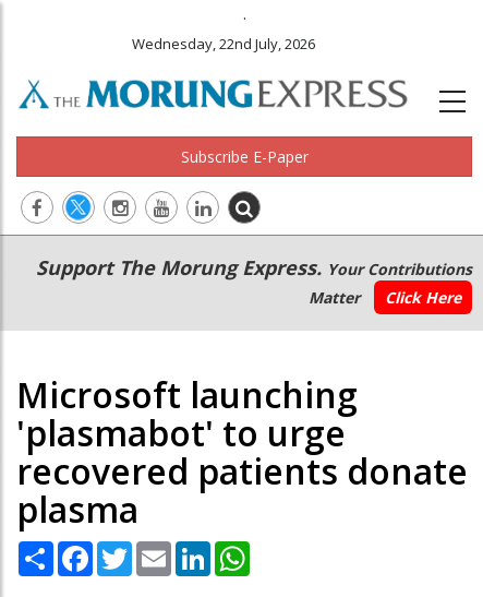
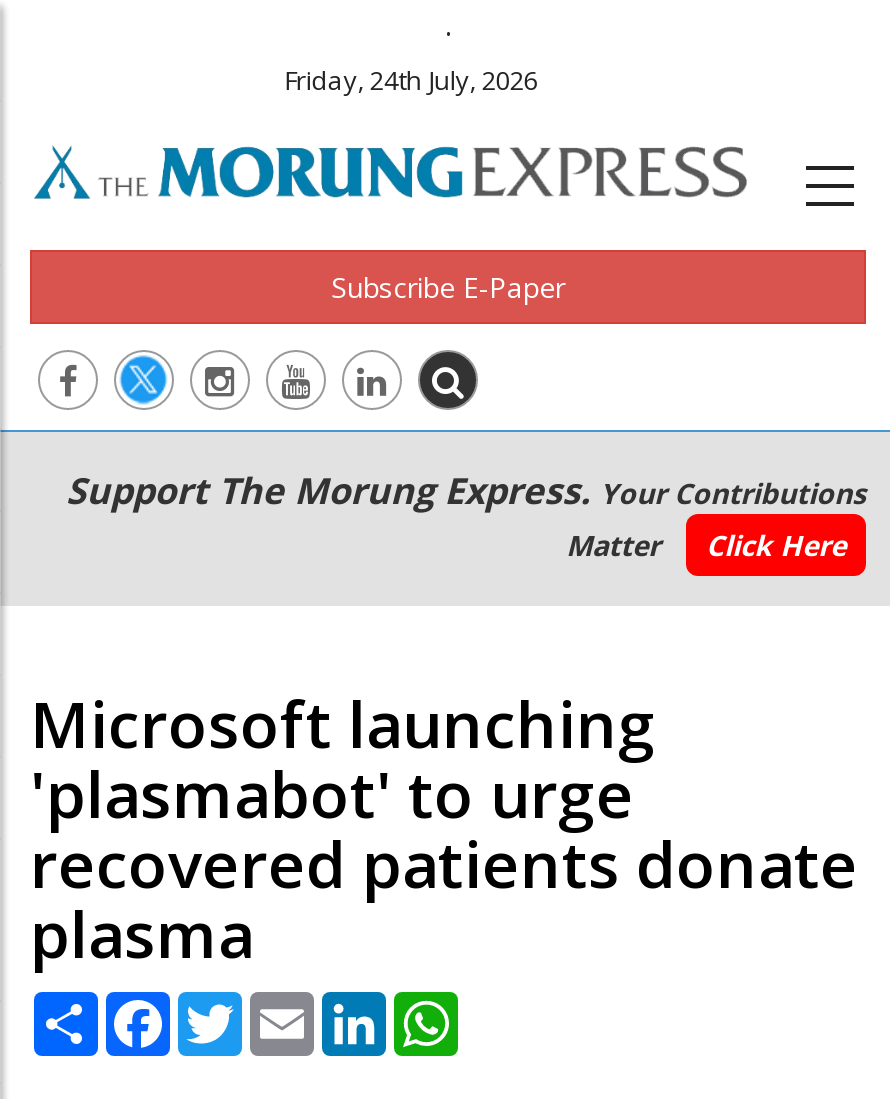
[132,34,315,53] Wednesday, 22nd July, 2026 -> [284,62,538,98] Friday, 24th July, 2026

